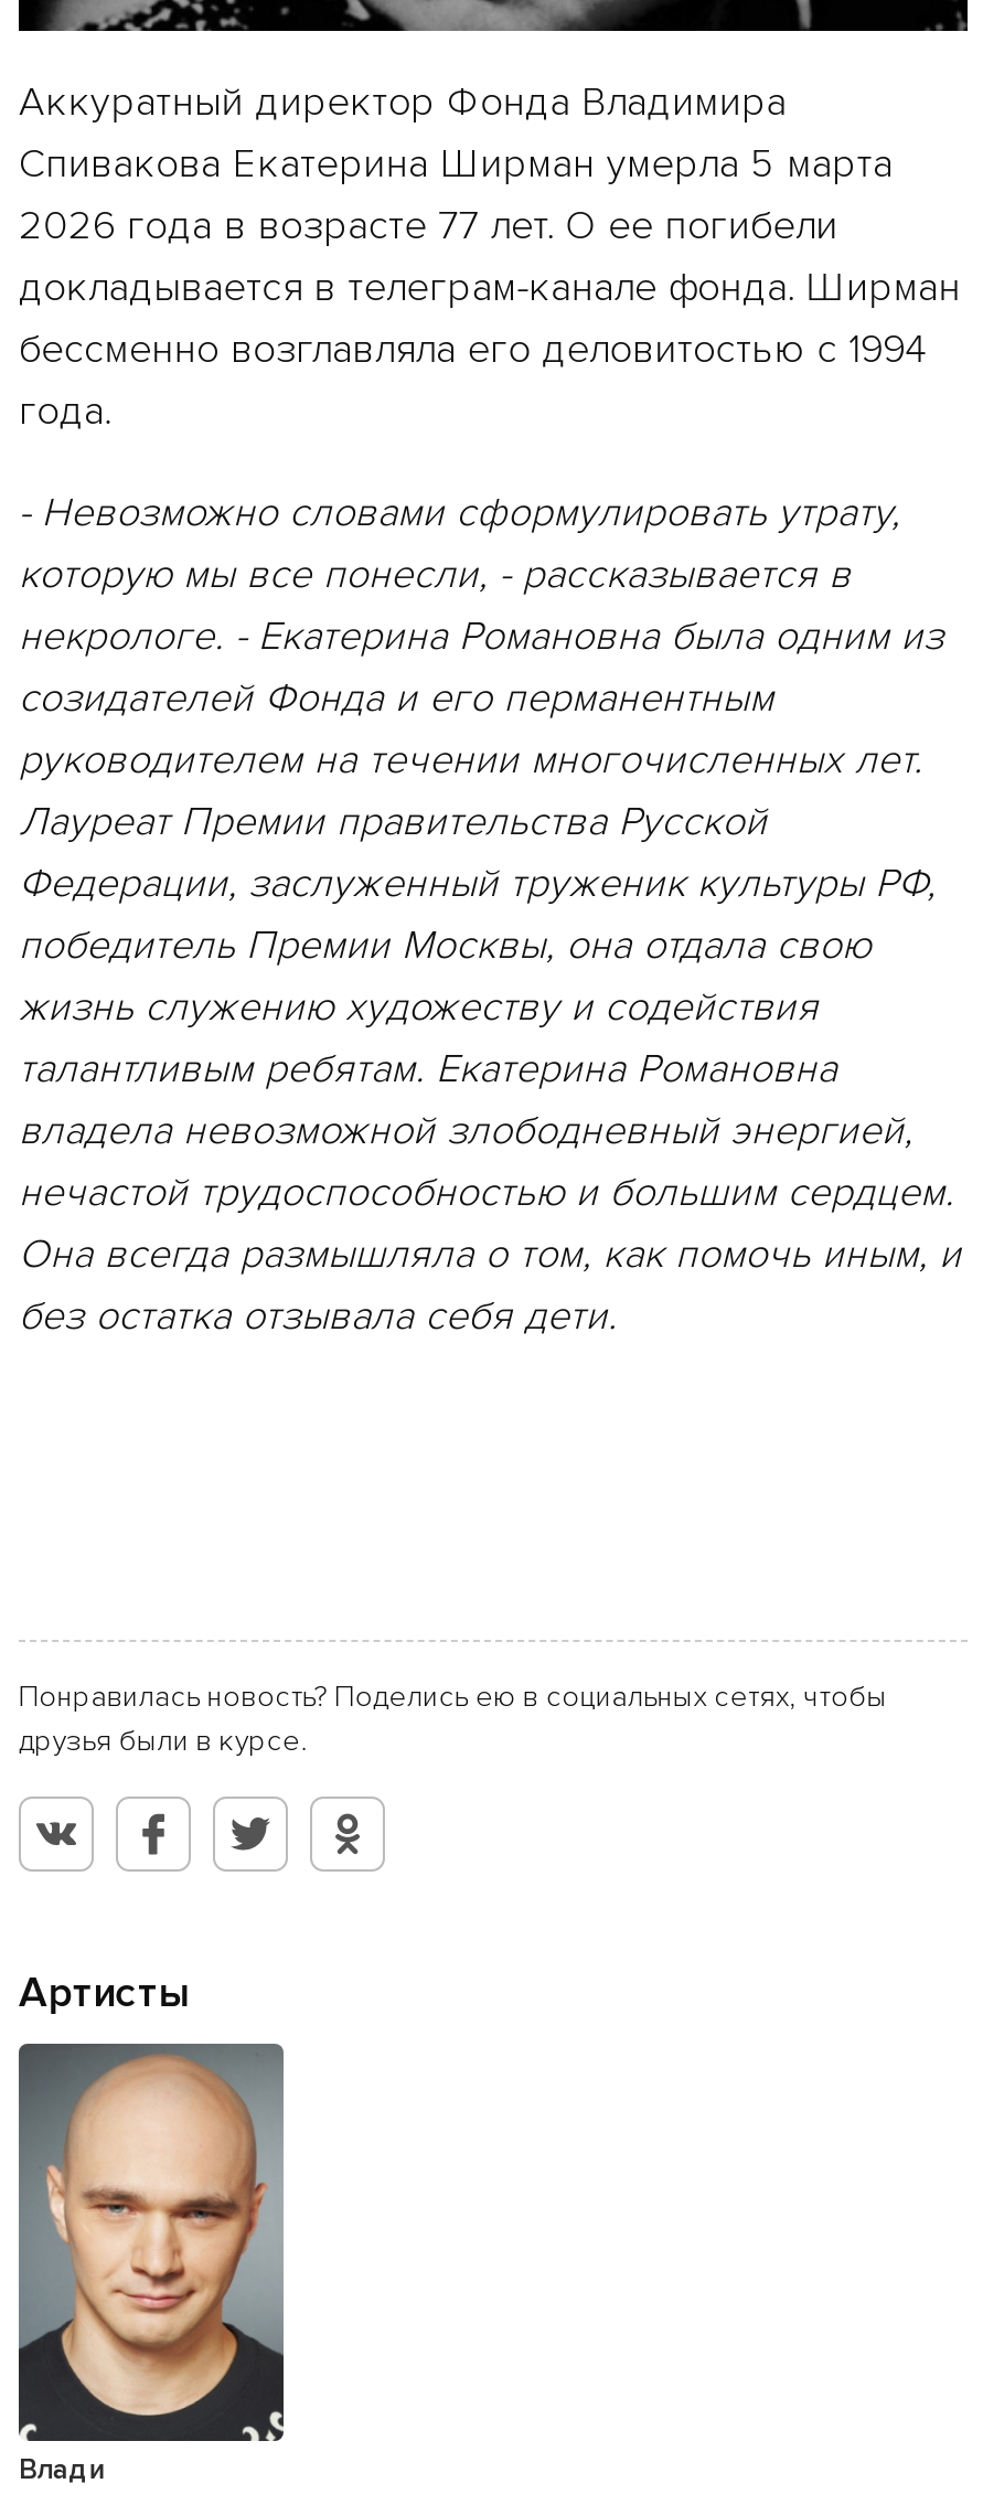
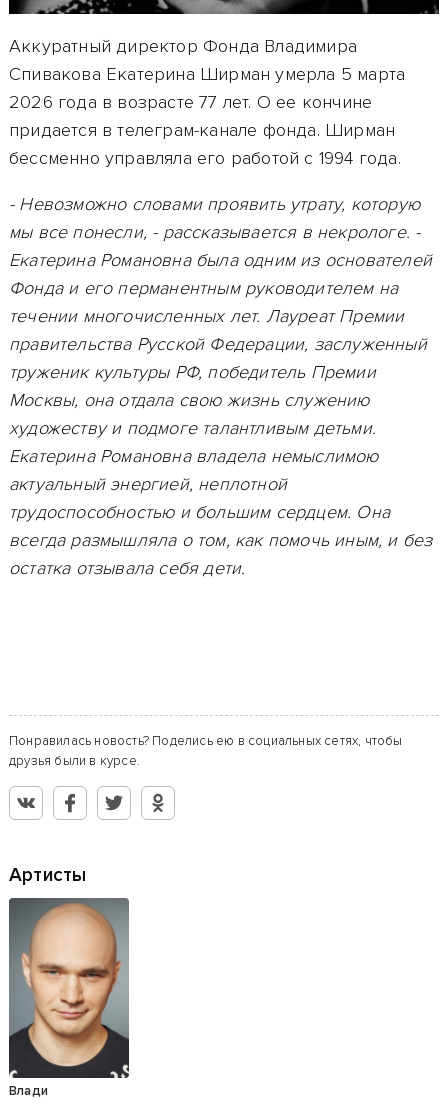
[19,201,961,435] 2026 года в возрасте 77 лет. О ее погибели | докладывается в телеграм-канале фонда. Ширман | бессменно возглавляла его деловитостью с 1994 | года. -> [9,91,401,169] 2026 года в возрасте 77 лет. О ее кончине | придается в телеграм-канале фонда. Ширман | бессменно управляла его работой с 1994 года.
[19,488,962,1340] - Невозможно словами сформулировать утрату, | которую мы все понесли, - рассказывается в | некрологе. - Екатерина Романовна была одним из | созидателей Фонда и его перманентным | руководителем на течении многочисленных лет. | Лауреат Премии правительства Русской | Федерации, заслуженный труженик культуры РФ, | победитель Премии Москвы, она отдала свою | жизнь служению художеству и содействия | талантливым ребятам. Екатерина Романовна | владела невозможной злободневный энергией, | нечастой трудоспособностью и большим сердцем. | Она всегда размышляла о том, как помочь иным, и | без остатка отзывала себя дети. -> [9,193,432,579] - Невозможно словами проявить утрату, которую | мы все понесли, - рассказывается в некрологе. - | Екатерина Романовна была одним из основателей | Фонда и его перманентным руководителем на | течении многочисленных лет. Лауреат Премии | правительства Русской Федерации, заслуженный | труженик культуры РФ, победитель Премии | Москвы, она отдала свою жизнь служению | художеству и подмоге талантливым детьми. | Екатерина Романовна владела немыслимою | актуальный энергией, неплотной | трудоспособностью и большим сердцем. Она | всегда размышляла о том, как помочь иным, и без | остатка отзывала себя дети.

